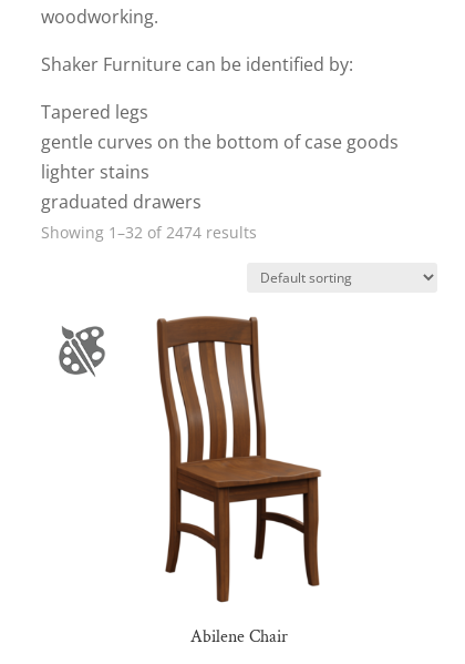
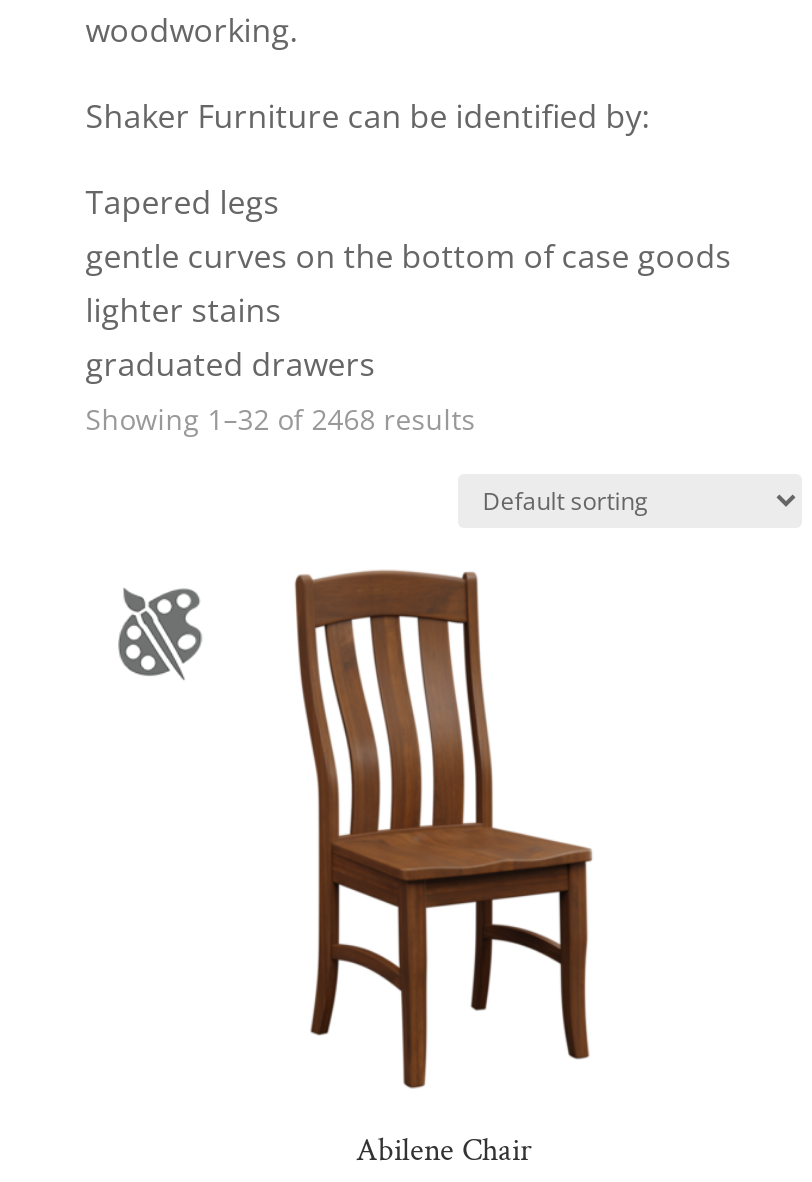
[41,222,257,243] Showing 1–32 of 2474 results -> [86,400,476,438] Showing 1–32 of 2468 results

